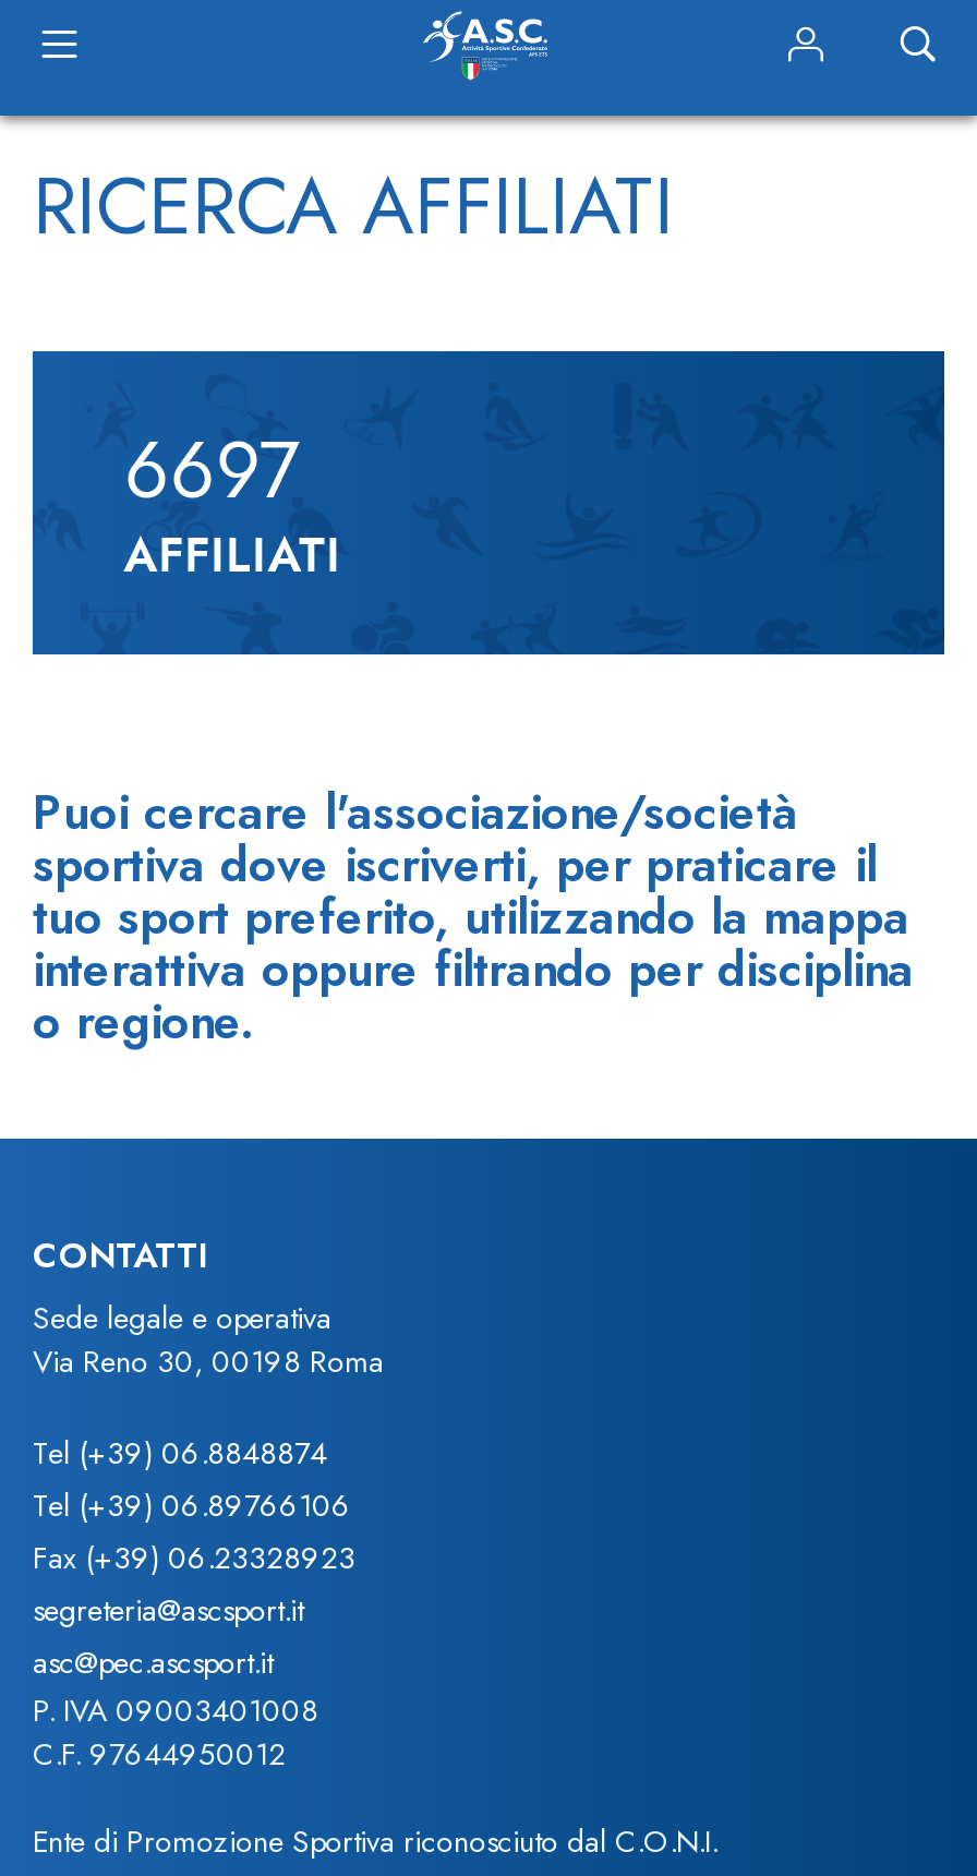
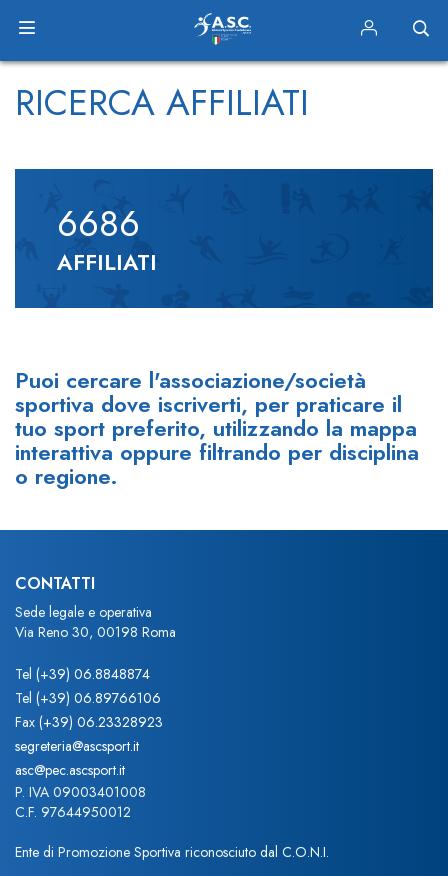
[124,413,301,529] 6697 -> [57,197,140,250] 6686

